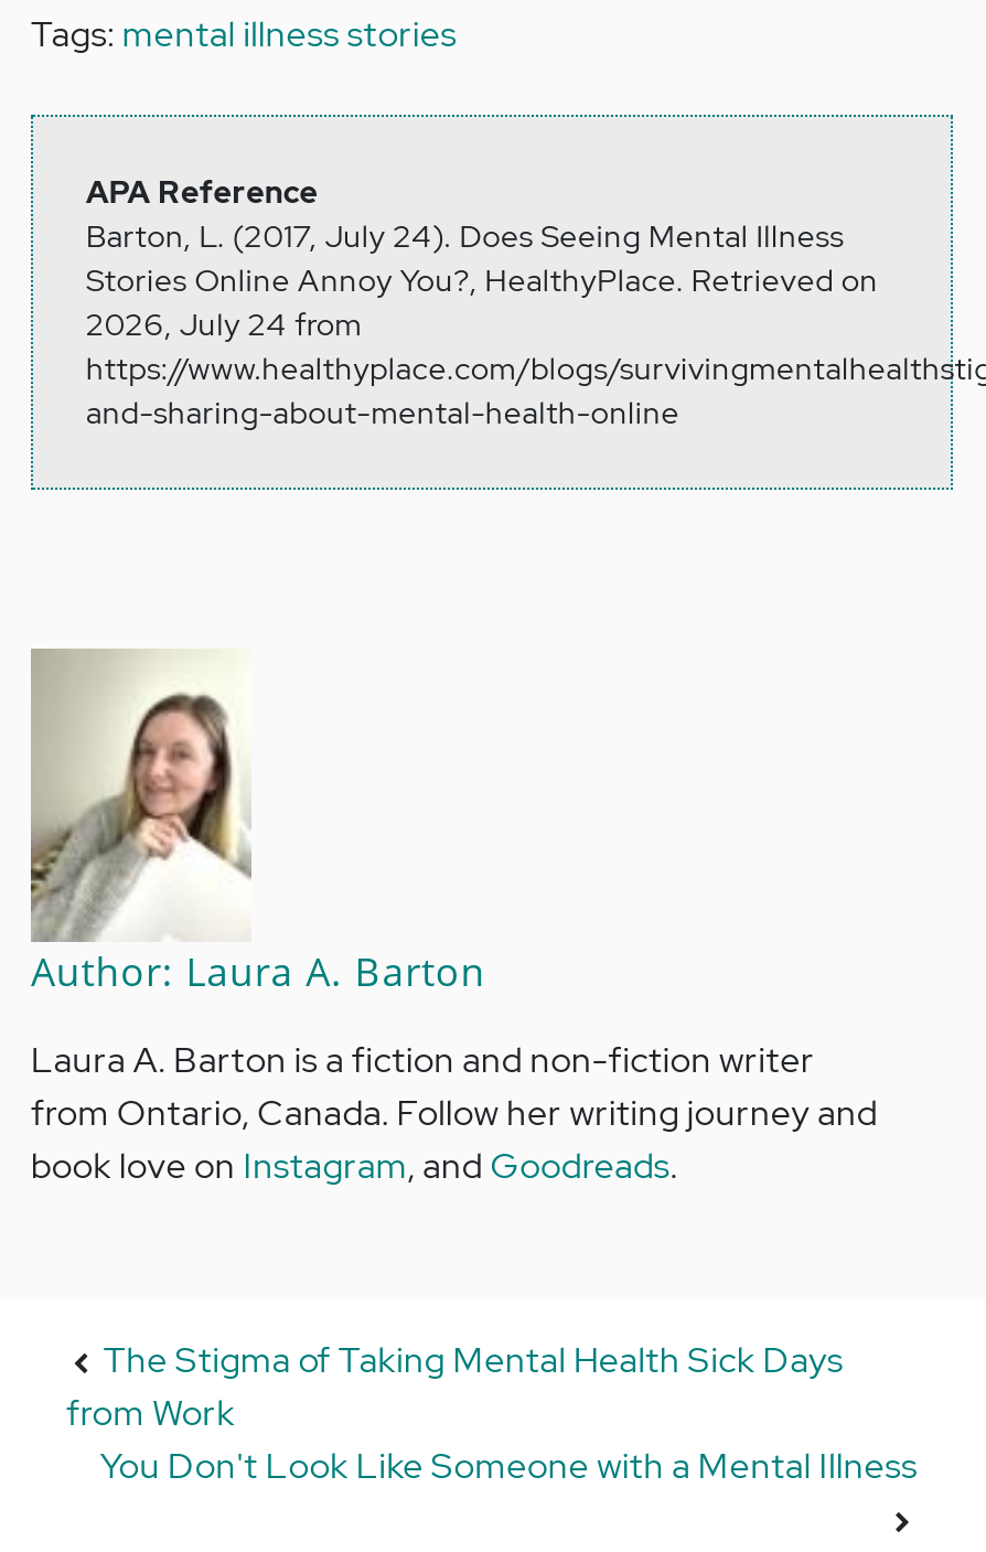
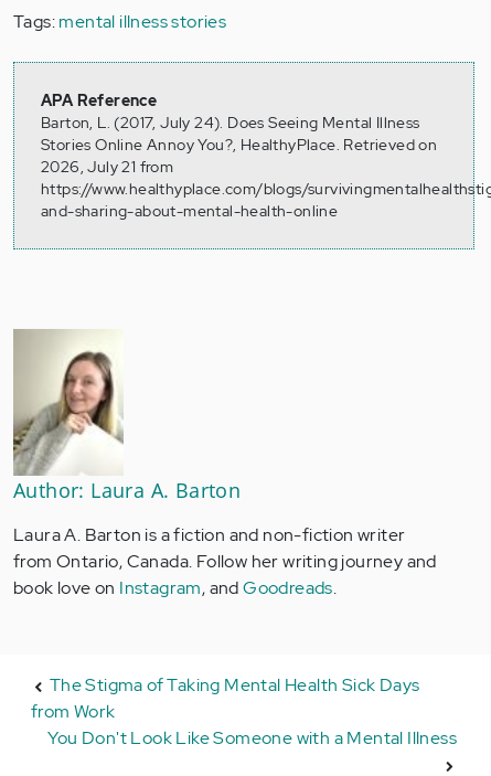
[86,305,362,344] 2026, July 24 from -> [41,157,173,177] 2026, July 21 from

